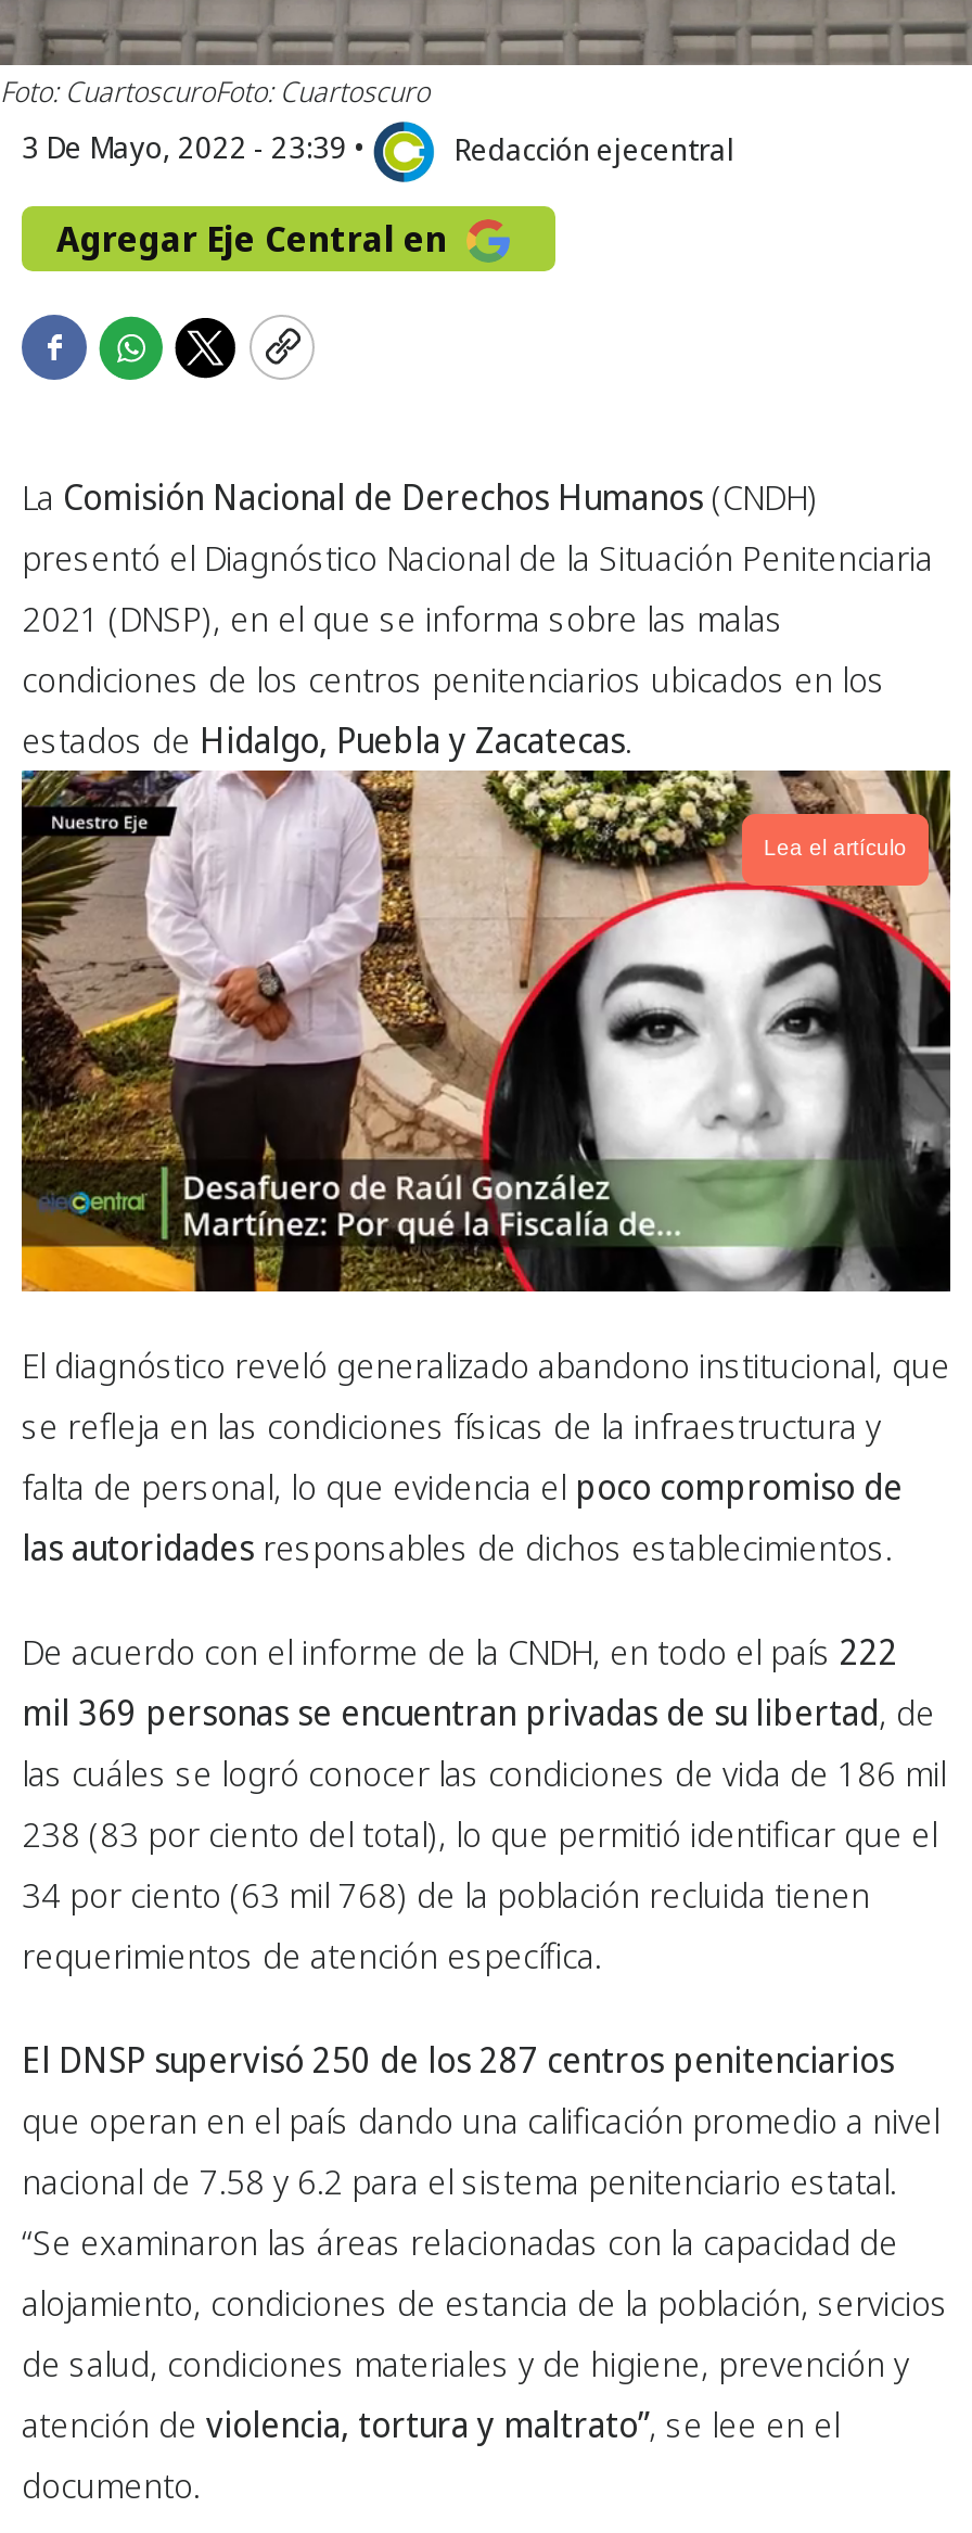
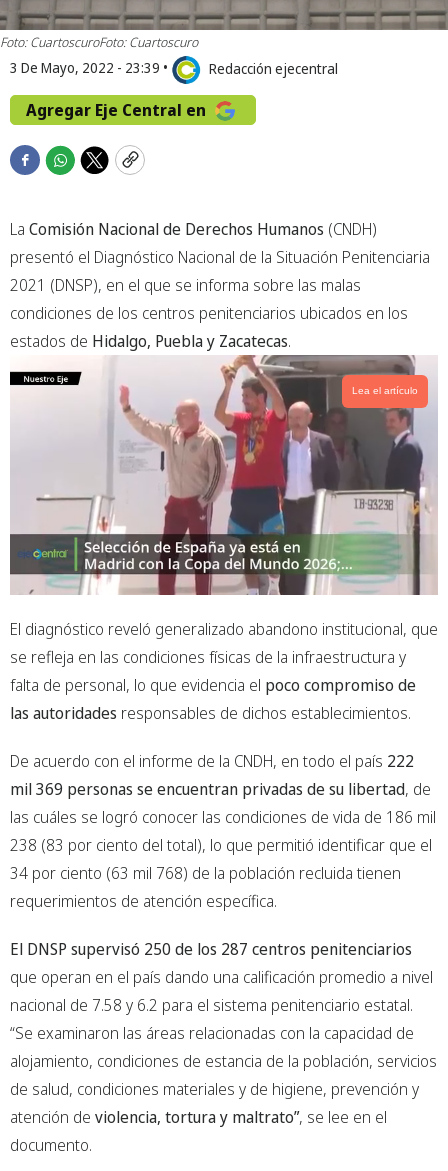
[20,768,952,1294] [image] -> [9,354,438,596] [image]

